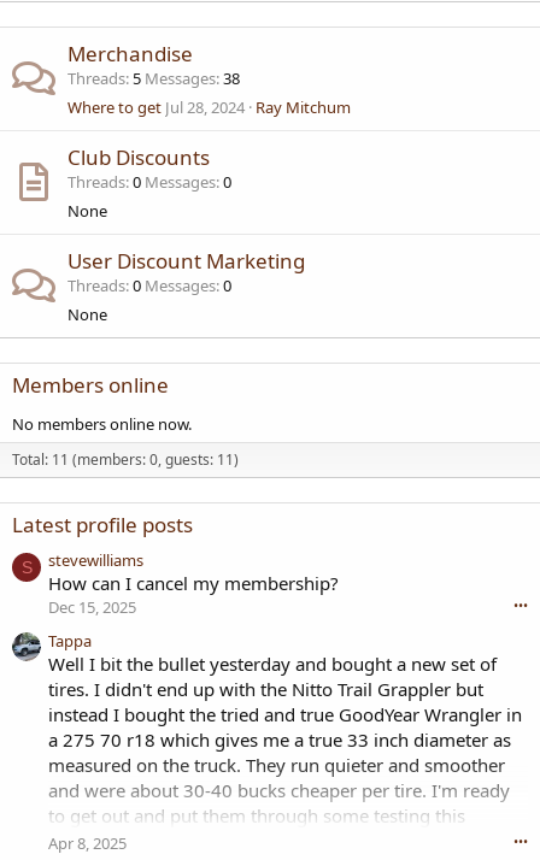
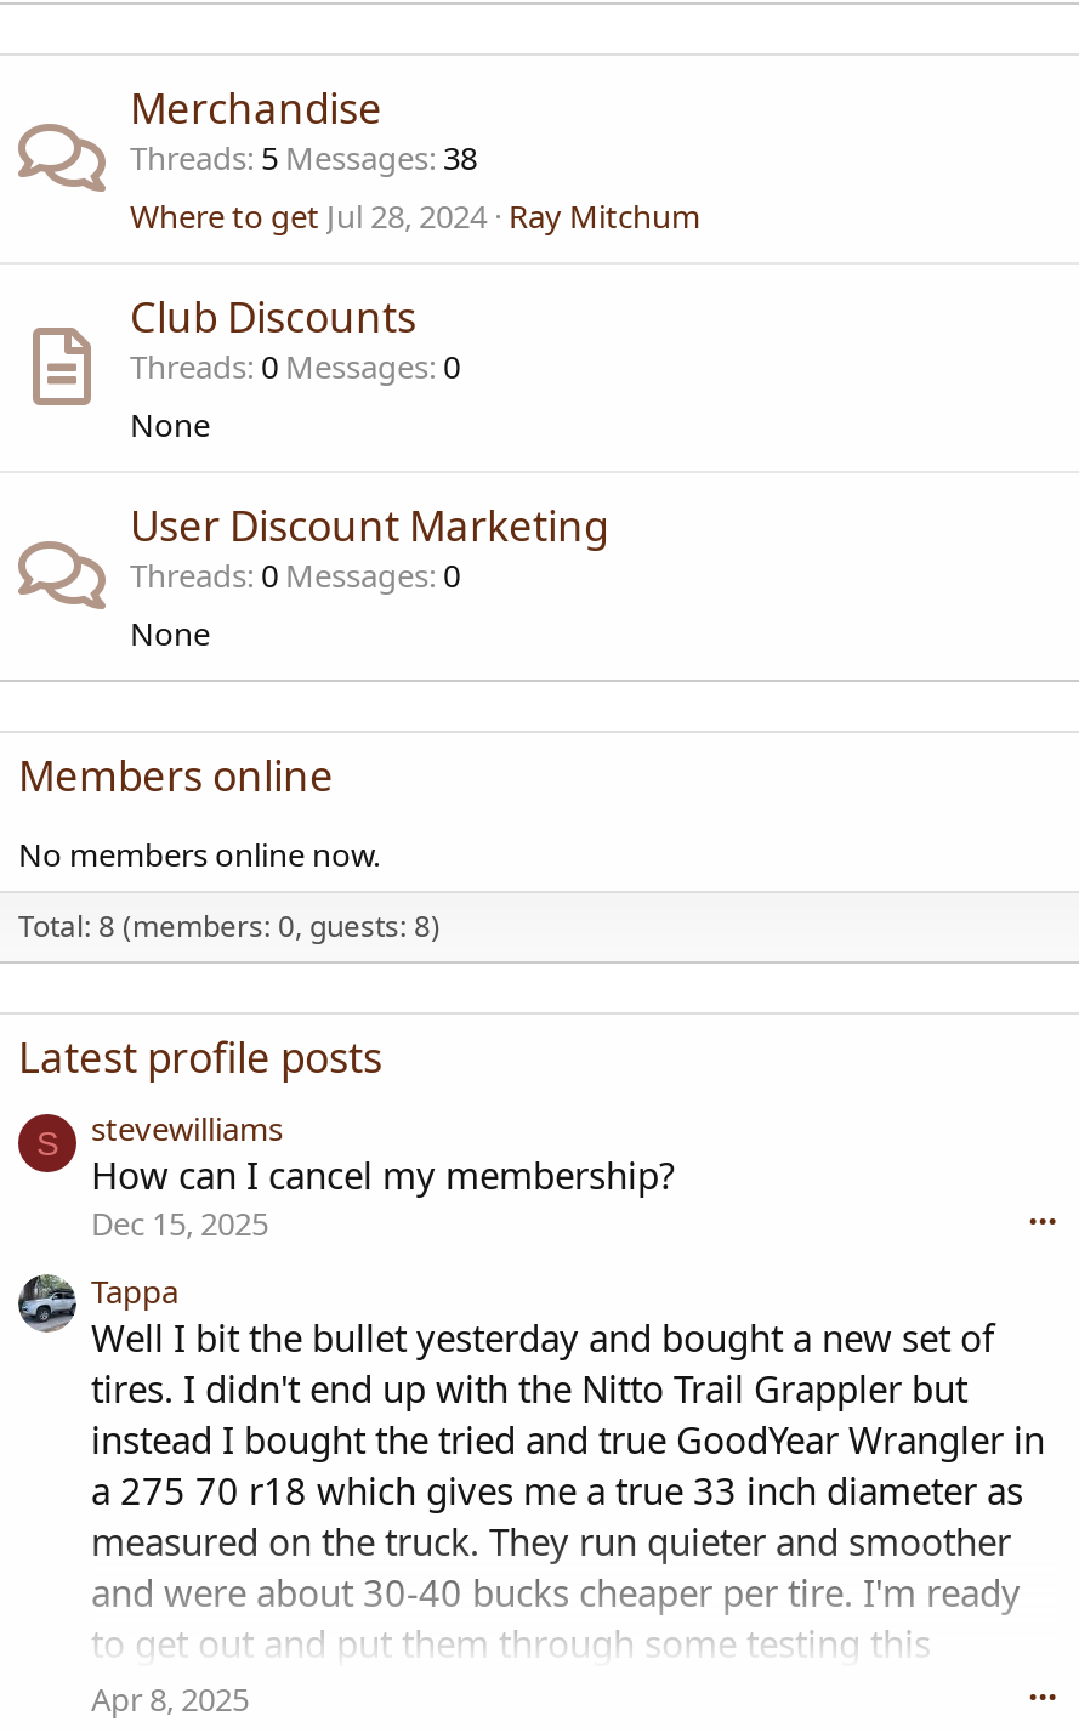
[12,449,239,470] Total: 11 (members: 0, guests: 11) -> [18,905,441,947] Total: 8 (members: 0, guests: 8)

